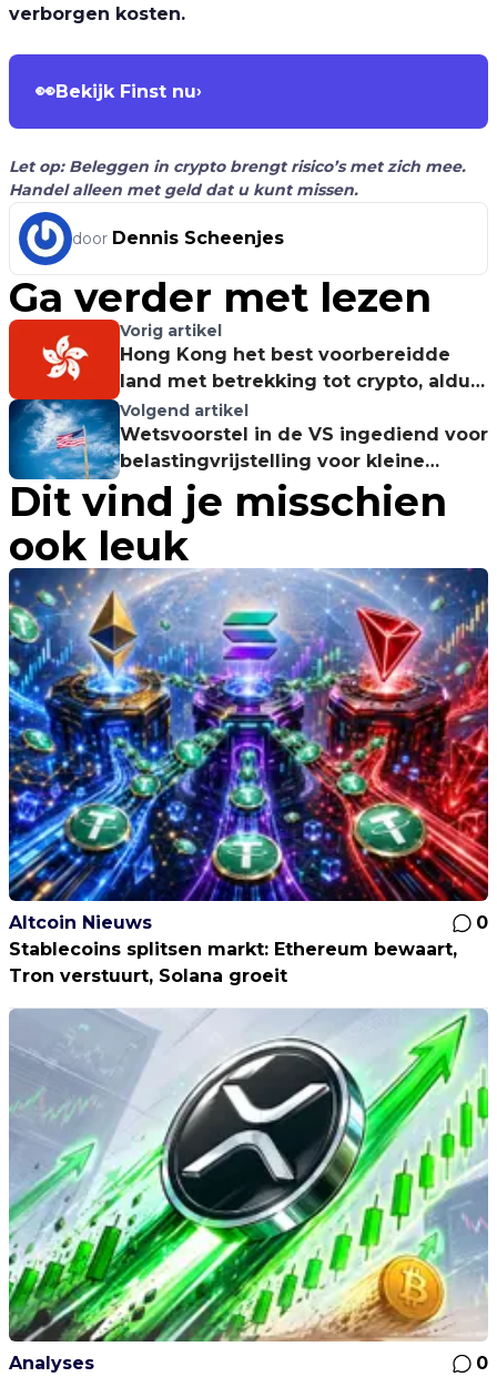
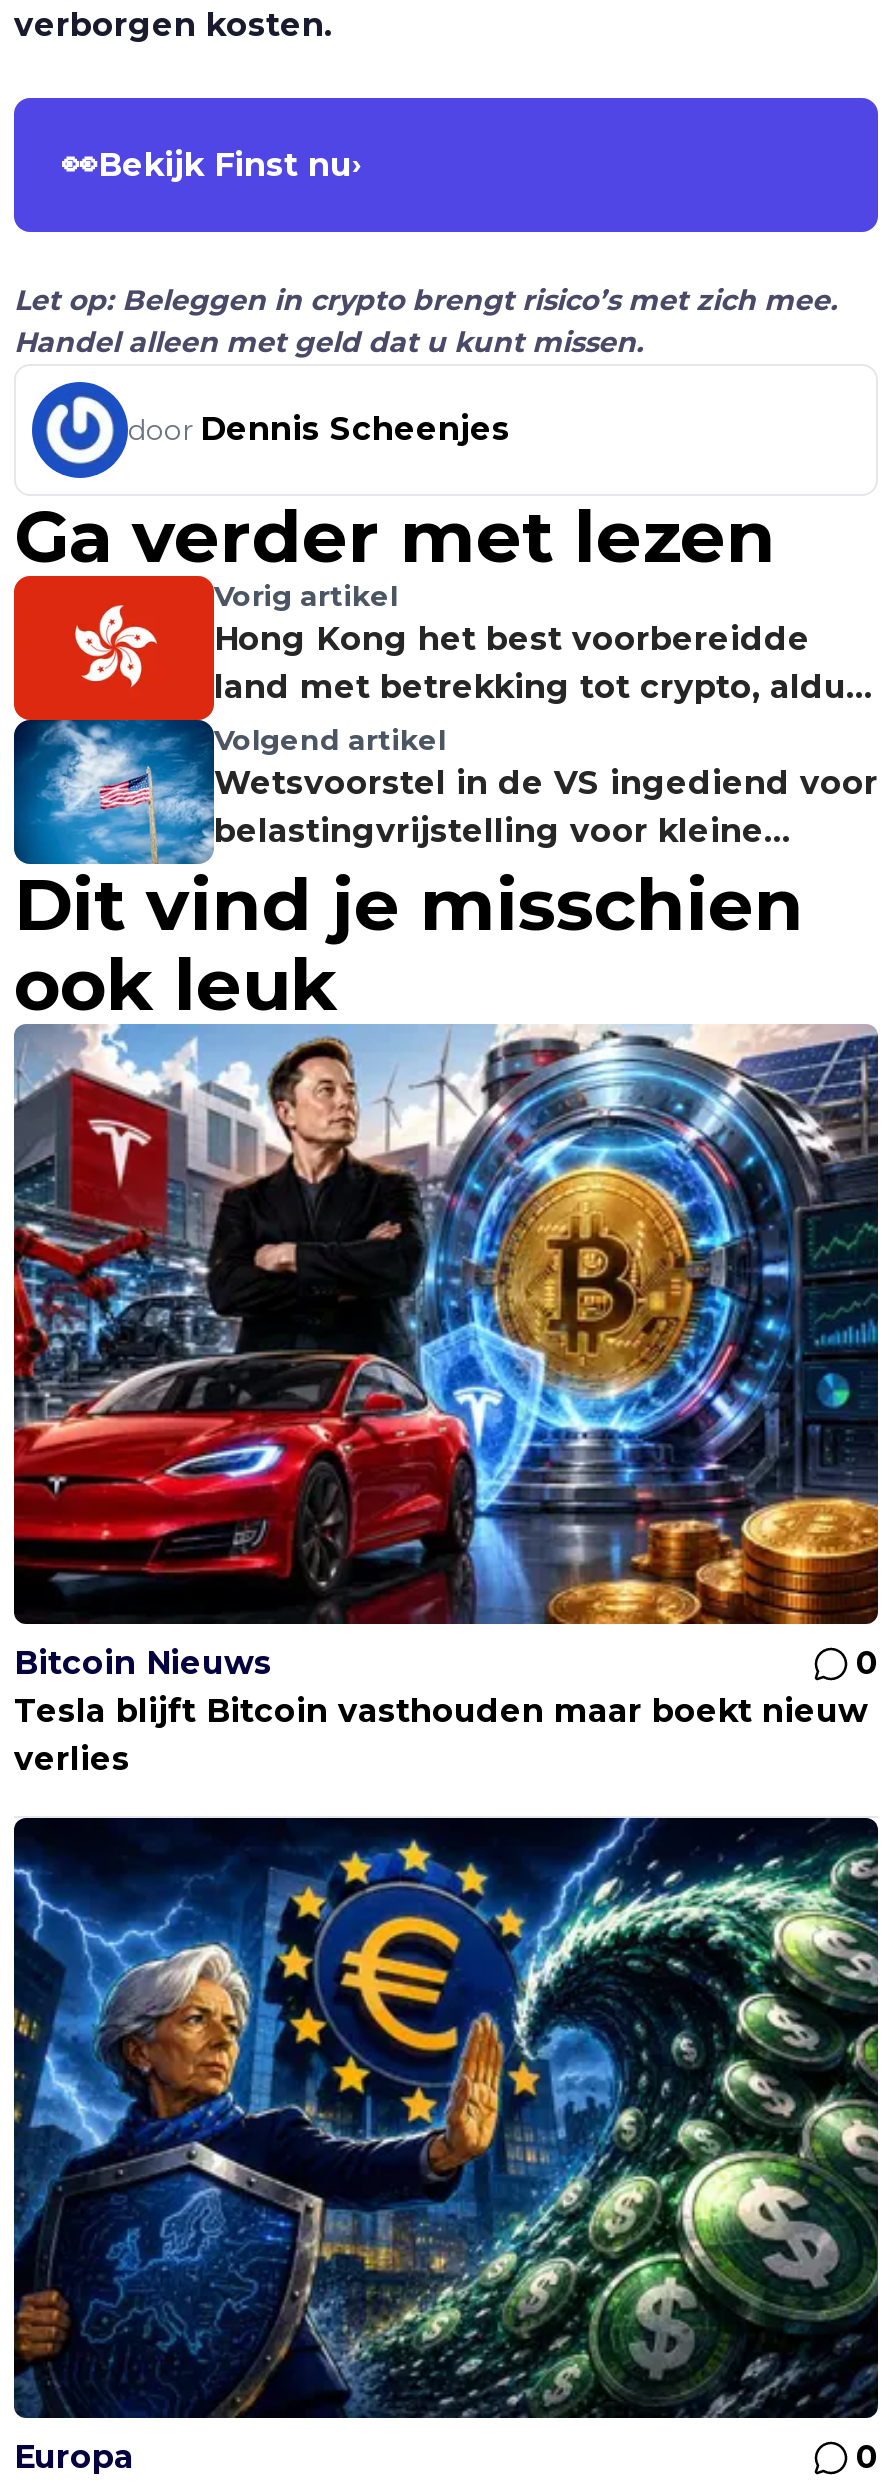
[8,567,489,933] [image] | Altcoin Nieuws -> [12,1024,880,1682] [image] | Bitcoin Nieuws
[9,939,457,986] Stablecoins splitsen markt: Ethereum bewaart, | Tron verstuurt, Solana groeit -> [14,1692,868,1778] Tesla blijft Bitcoin vasthouden maar boekt nieuw | verlies
[8,1009,489,1374] [image] | Analyses -> [12,1816,880,2476] [image] | Europa

